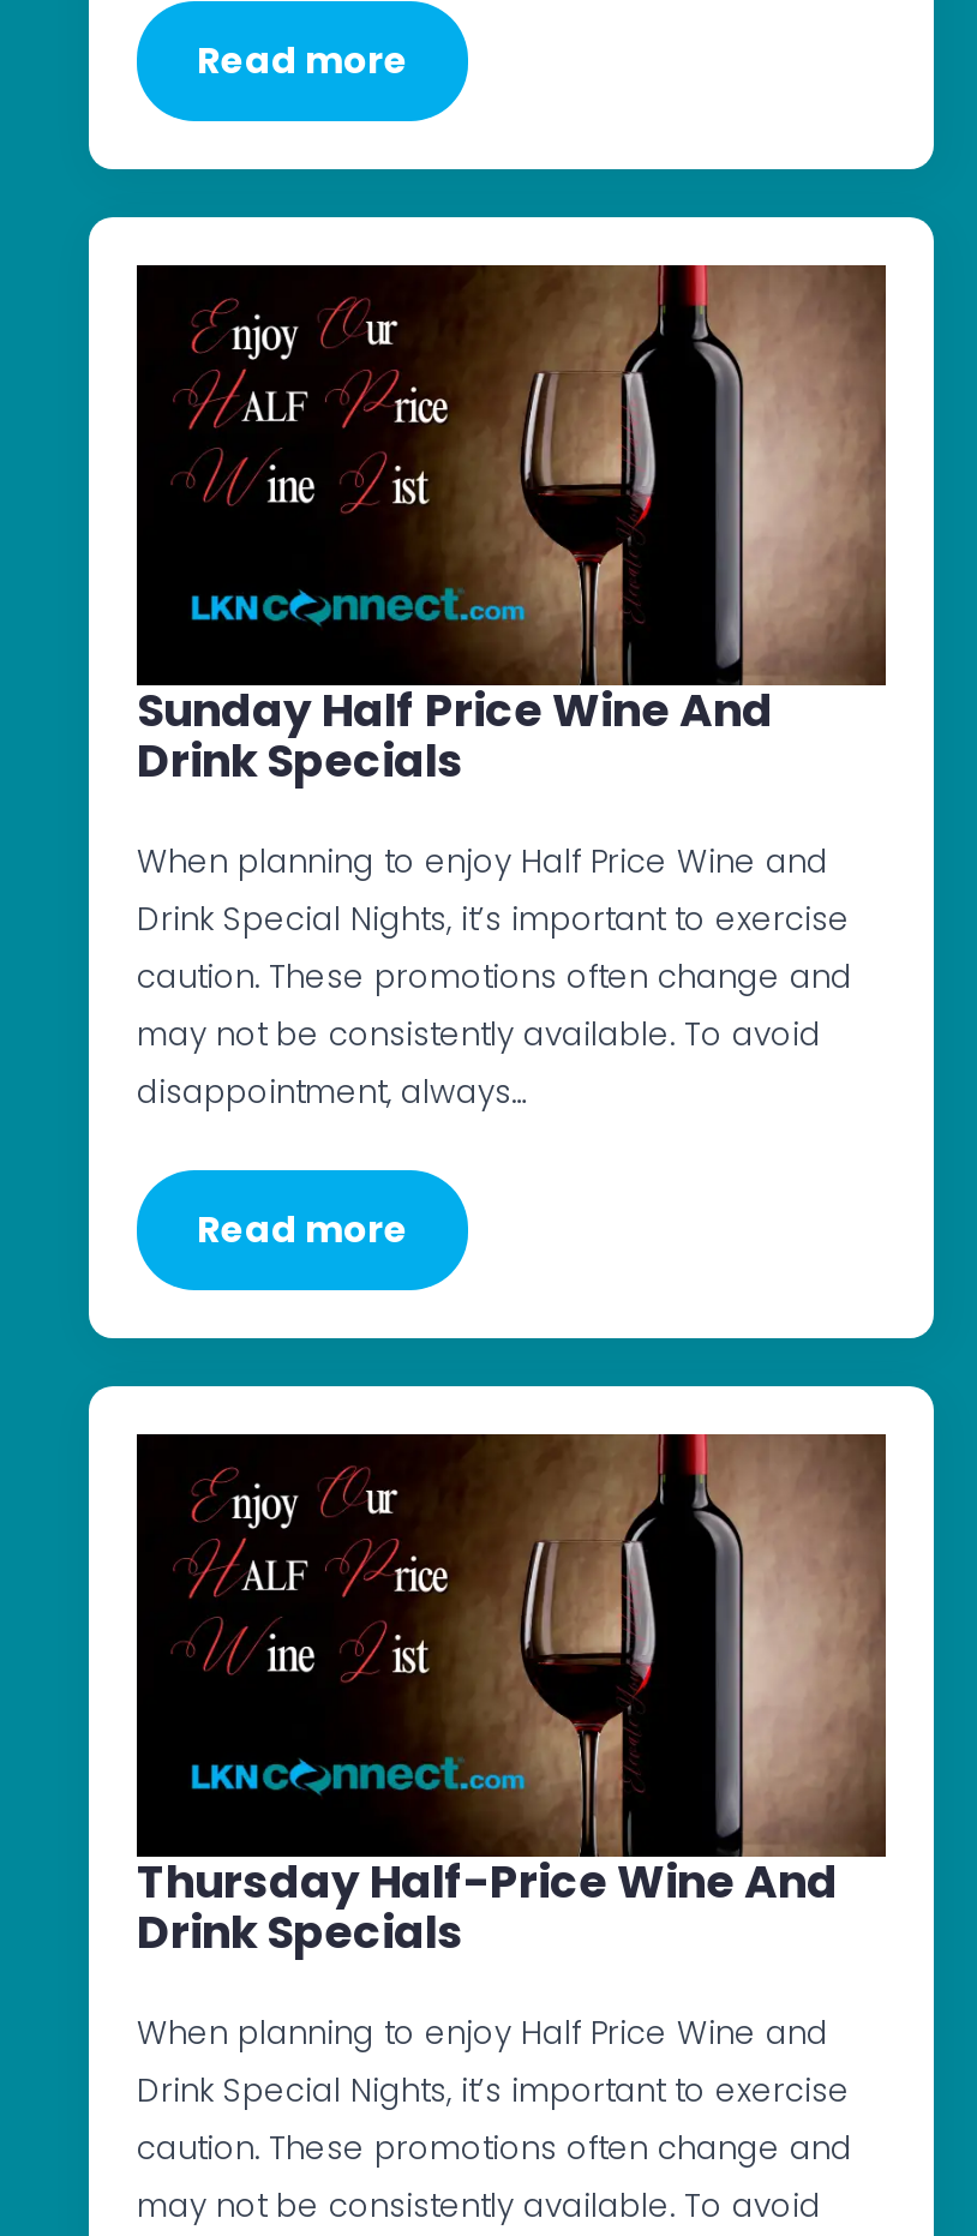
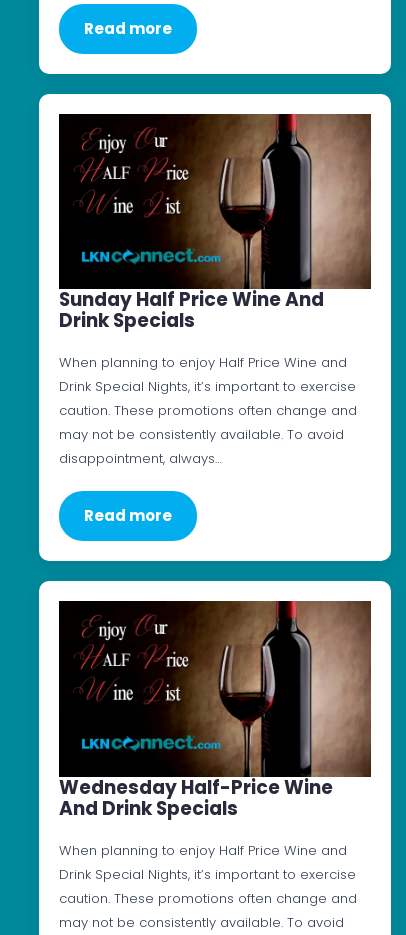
[137,1849,838,1965] Thursday Half-Price Wine And | Drink Specials -> [59,774,333,822] Wednesday Half-Price Wine | And Drink Specials

